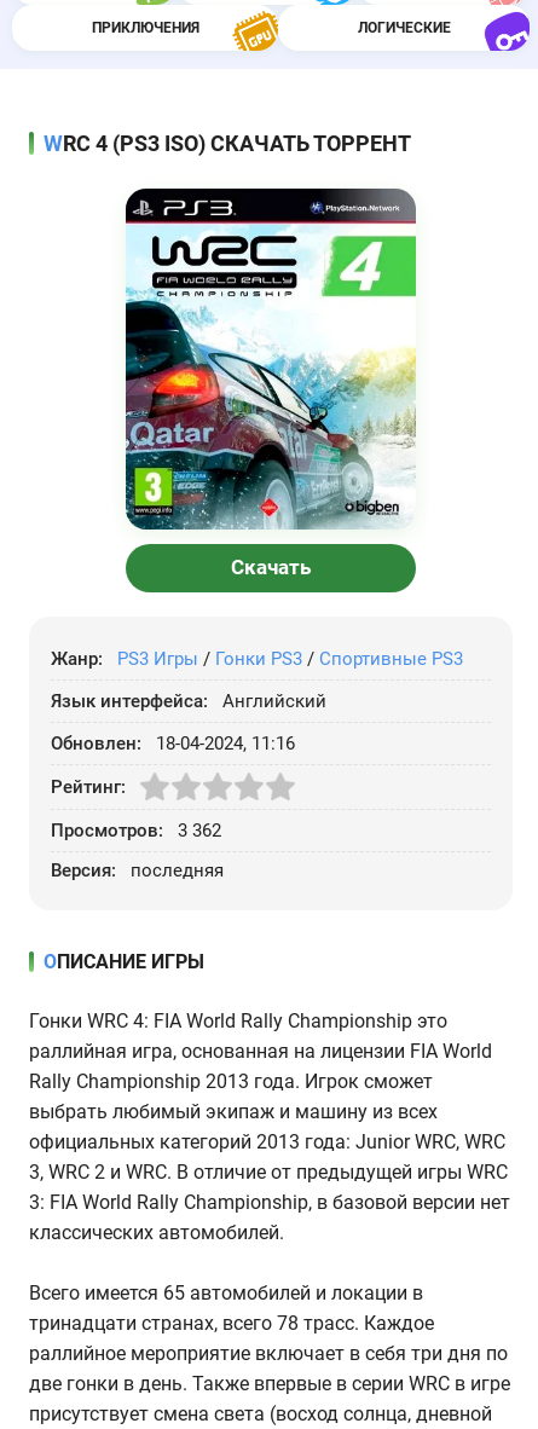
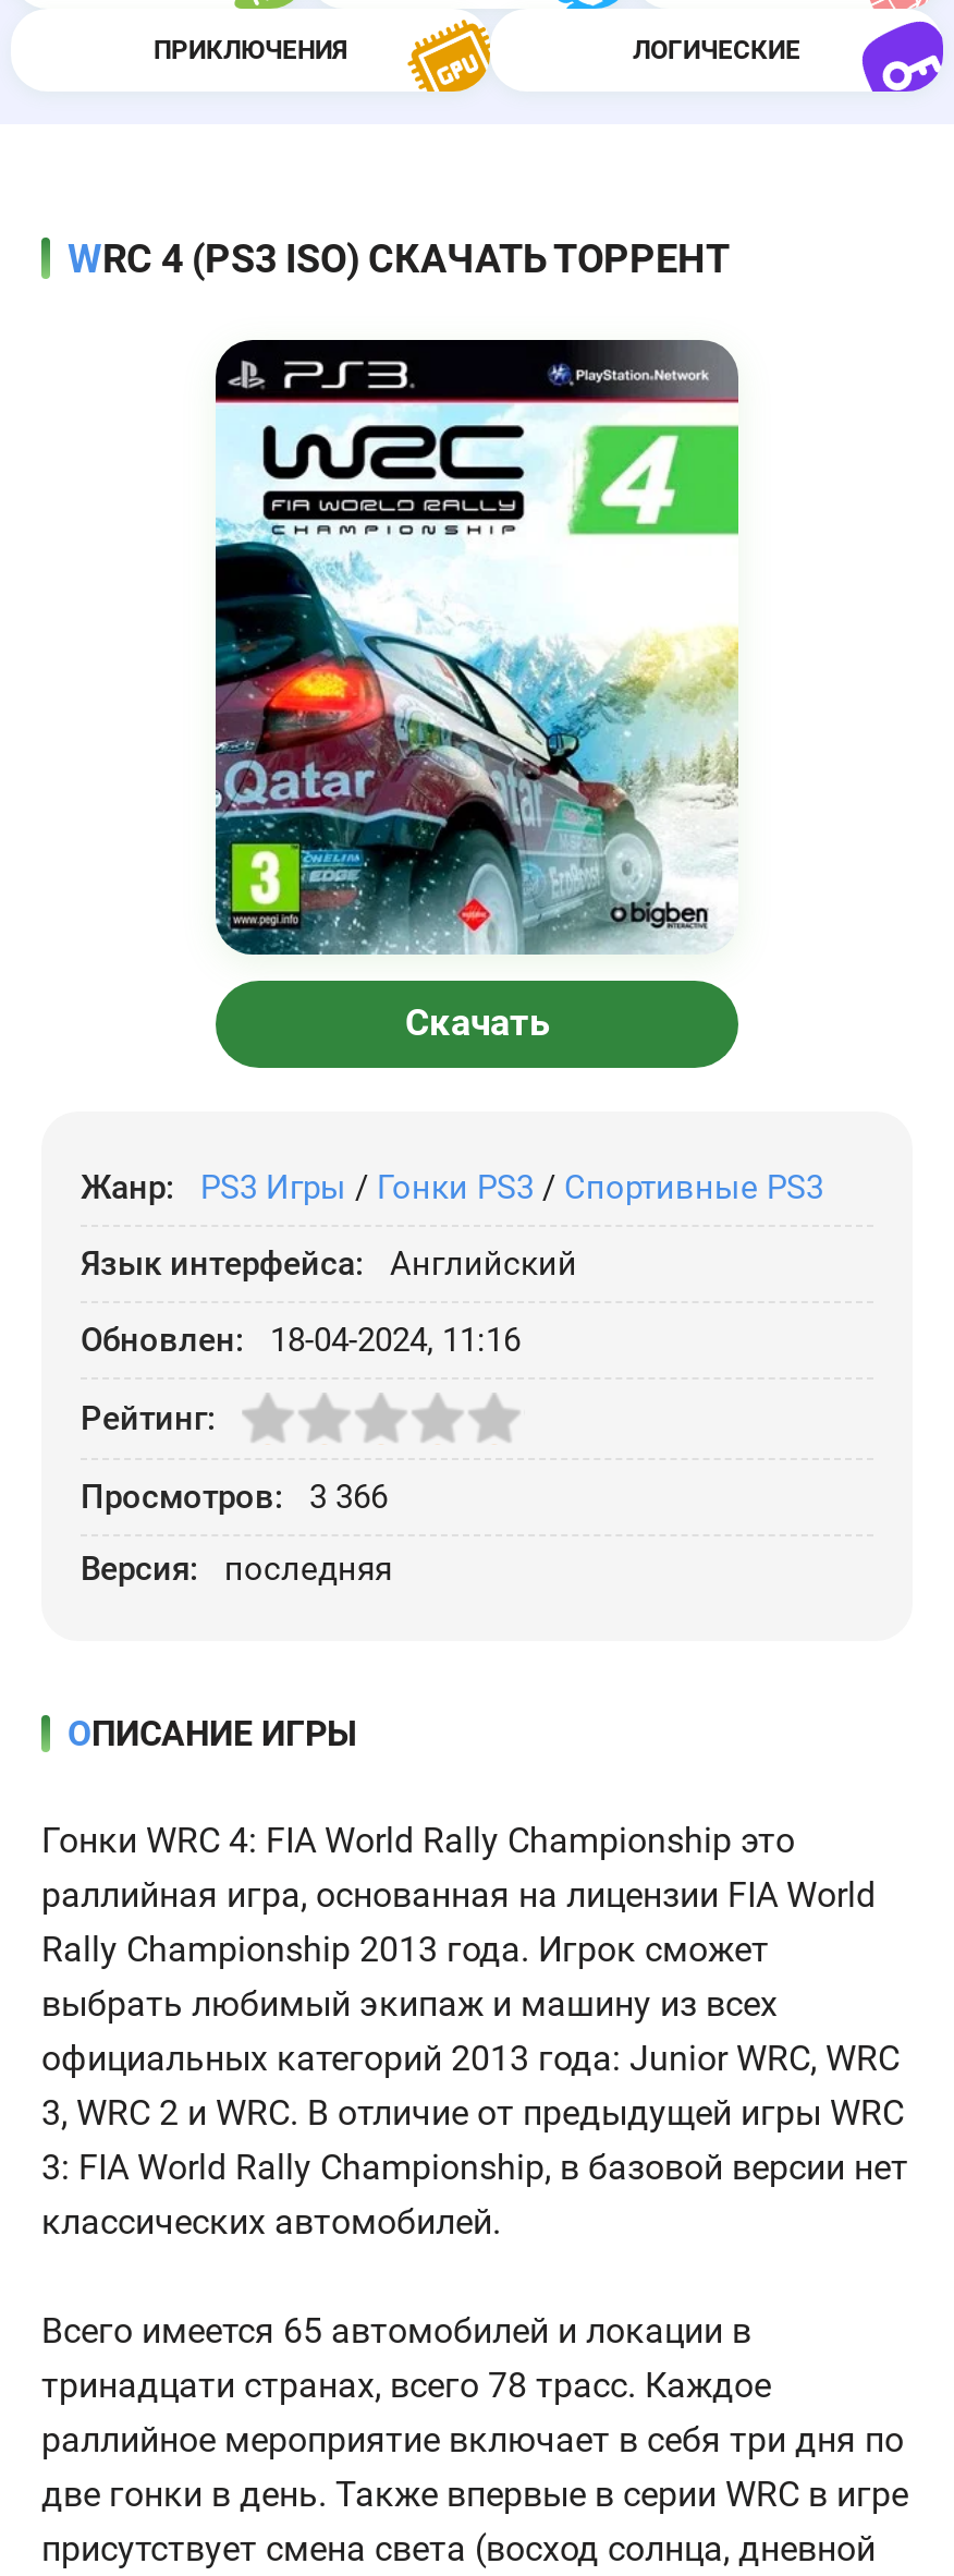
[51,819,221,841] Просмотров: 3 362 -> [81,1477,388,1516] Просмотров: 3 366

